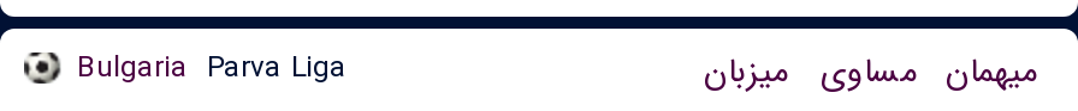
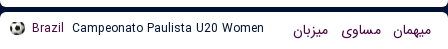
[77,45,346,91] Bulgaria Parva Liga -> [32,19,264,38] Brazil Campeonato Paulista U20 Women

